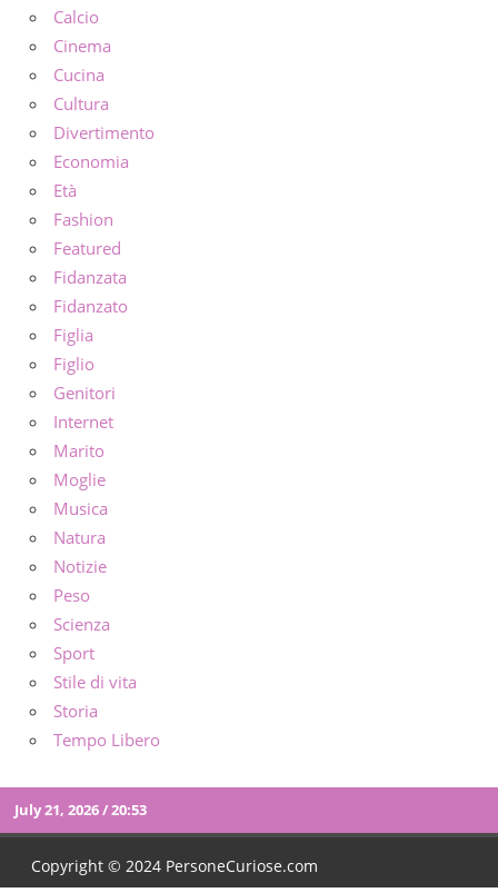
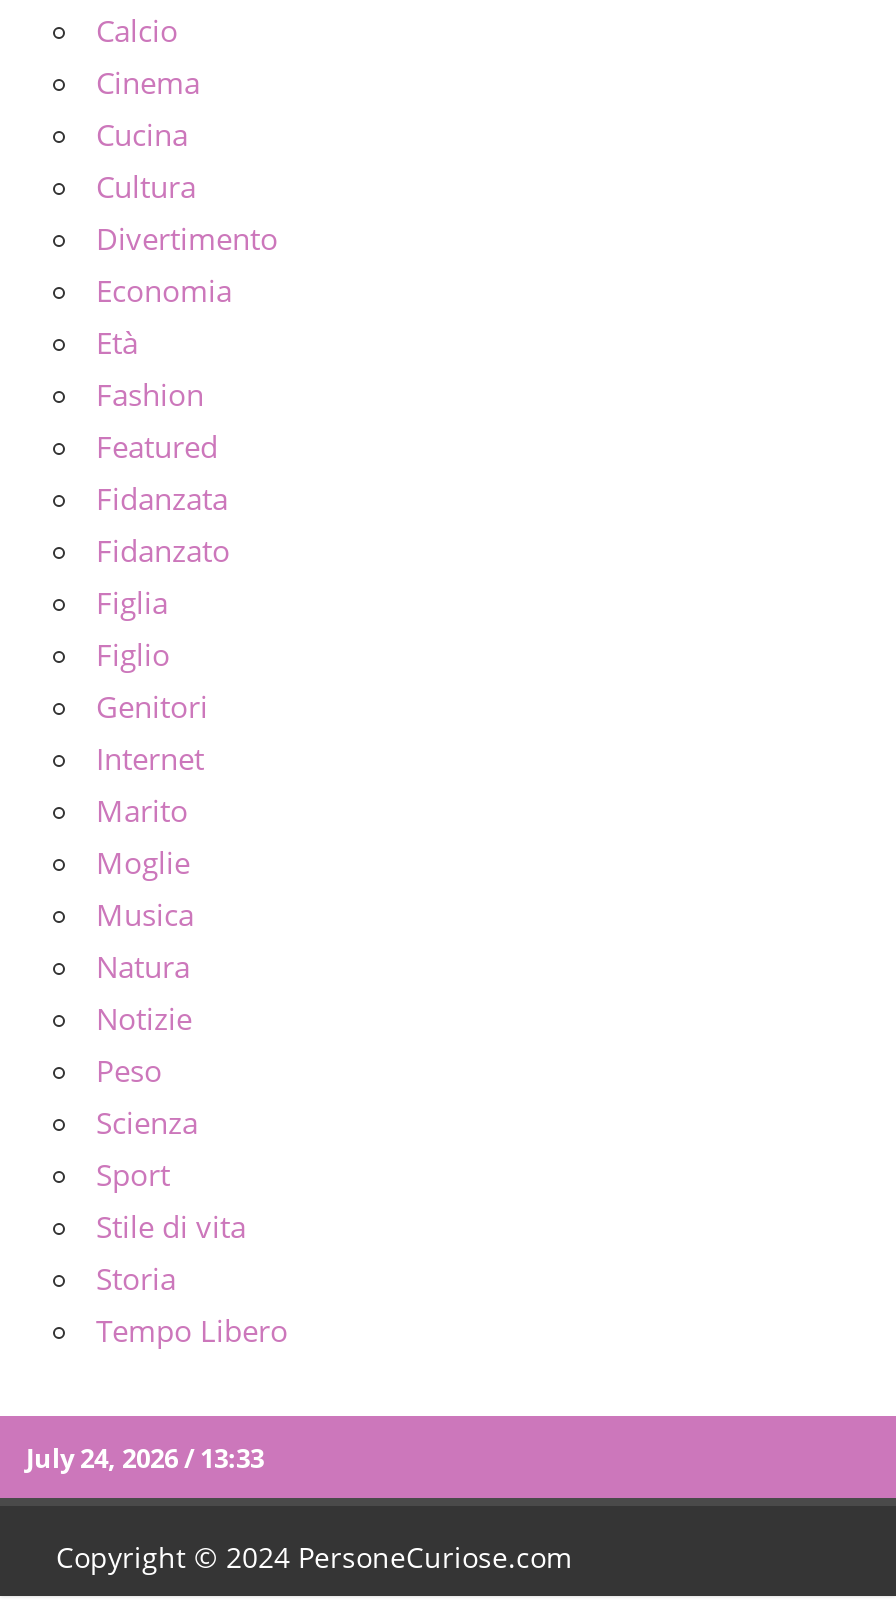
[14,800,147,820] July 21, 2026 / 20:53 -> [26,1439,264,1475] July 24, 2026 / 13:33

